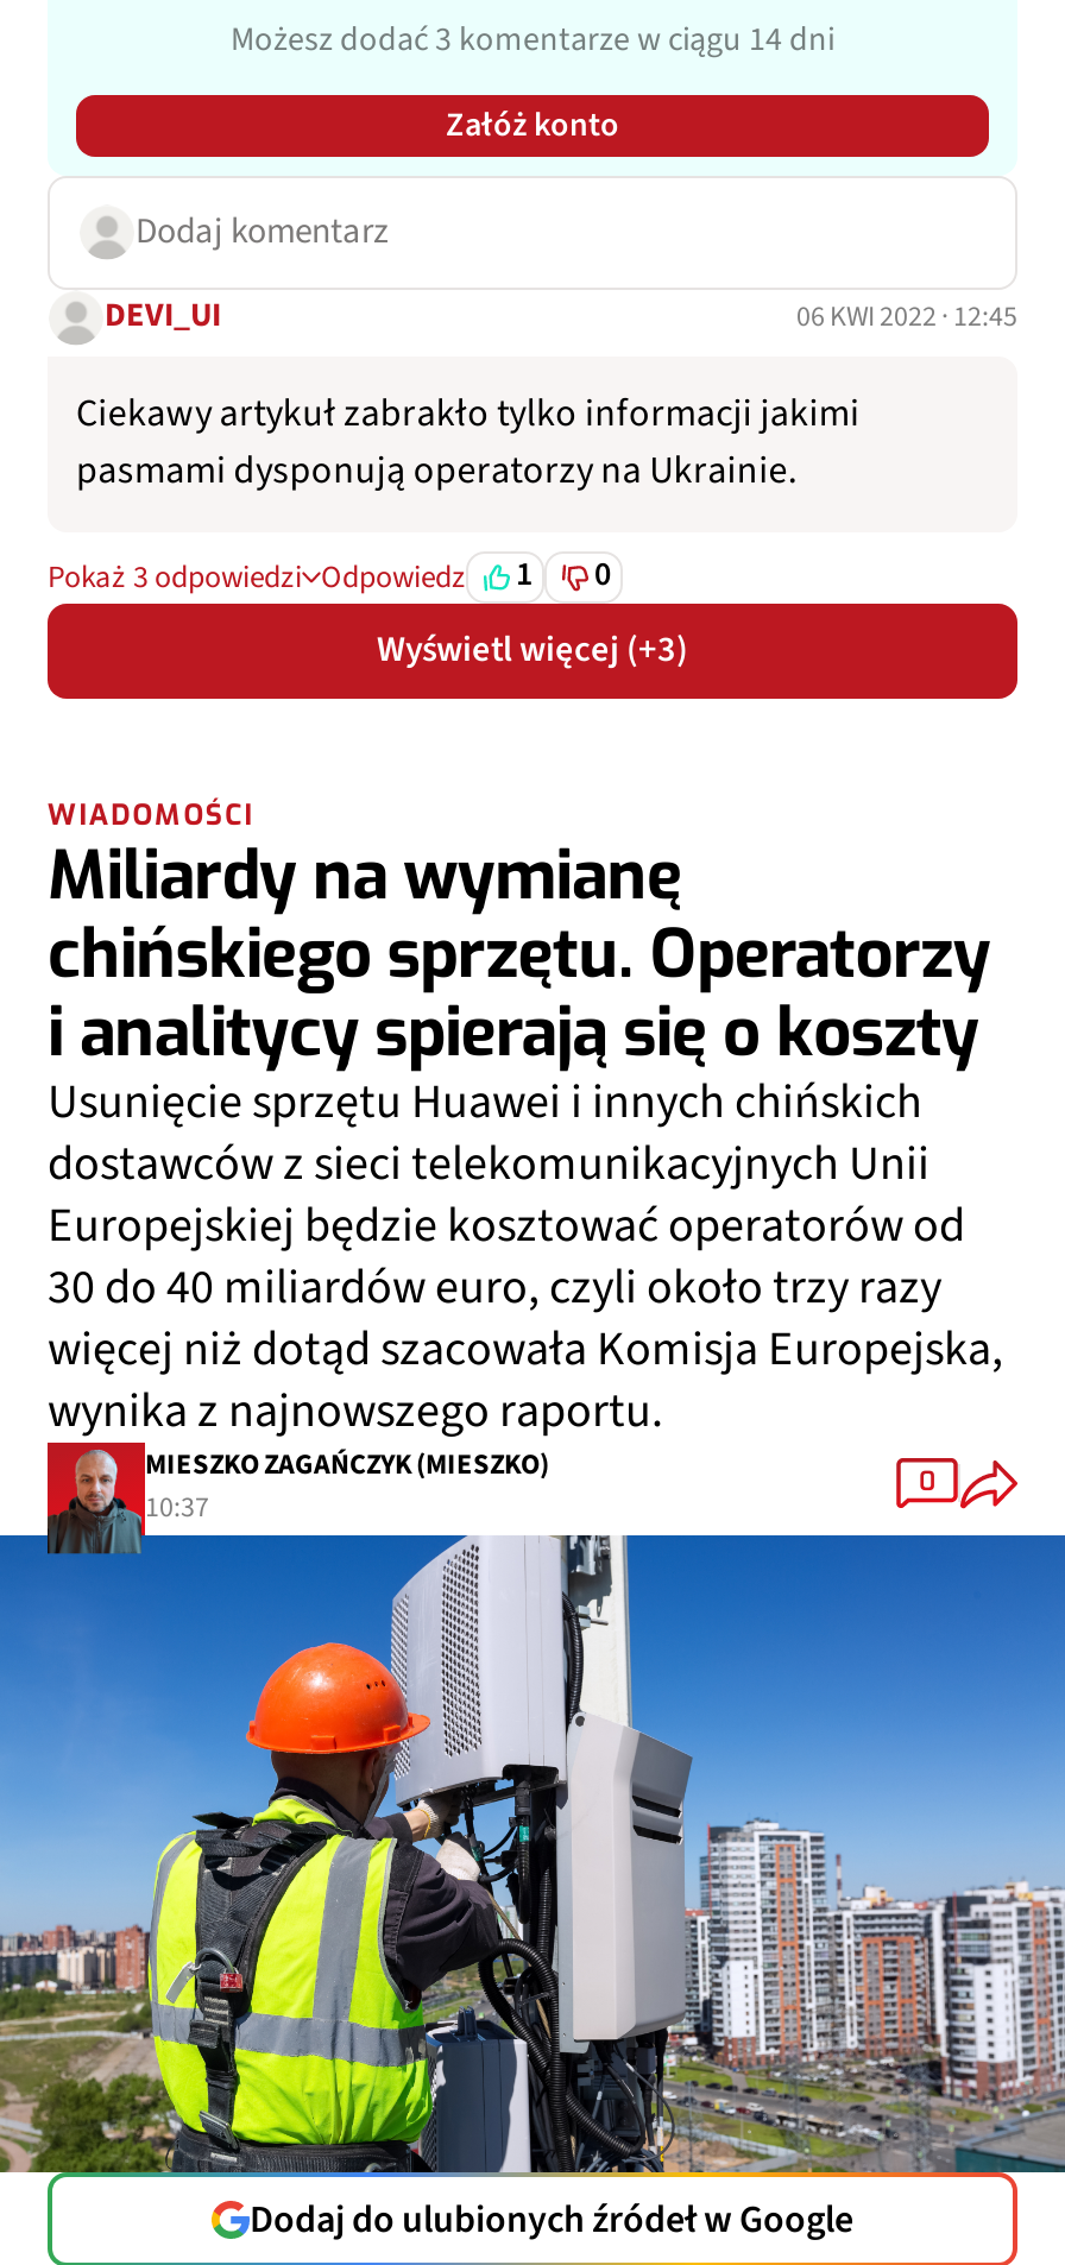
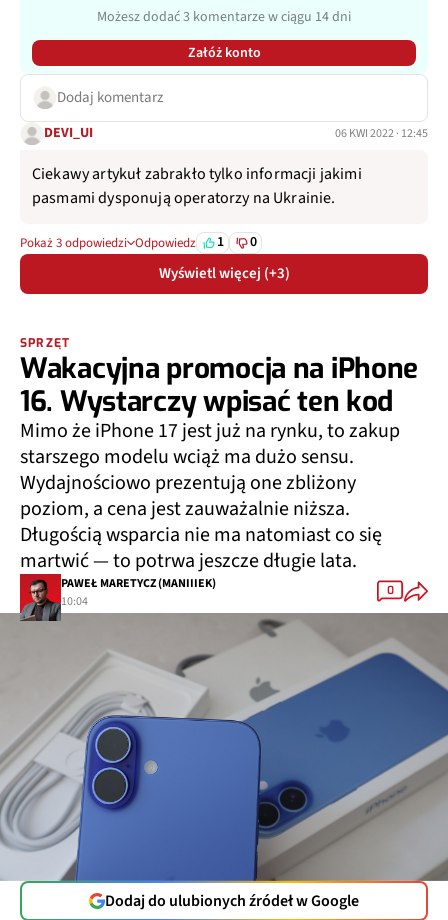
[7,795,1058,2175] [image] | WIADOMOŚCI | Miliardy na wymianę | chińskiego sprzętu. Operatorzy | i analitycy spierają się o koszty | Usunięcie sprzętu Huawei i innych chińskich | dostawców z sieci telekomunikacyjnych Unii | Europejskiej będzie kosztować operatorów od | 30 do 40 miliardów euro, czyli około trzy razy | więcej niż dotąd szacowała Komisja Europejska, | wynika z najnowszego raportu. | MIESZKO ZAGAŃCZYK (MIESZKO) | 10:37 -> [3,335,445,882] [image] | SPRZĘT | Wakacyjna promocja na iPhone | 16. Wystarczy wpisać ten kod | Mimo że iPhone 17 jest już na rynku, to zakup | starszego modelu wciąż ma dużo sensu. | Wydajnościowo prezentują one zbliżony | poziom, a cena jest zauważalnie niższa. | Długością wsparcia nie ma natomiast co się | martwić — to potrwa jeszcze długie lata. | PAWEŁ MARETYCZ (MANIIIEK) | 10:04

